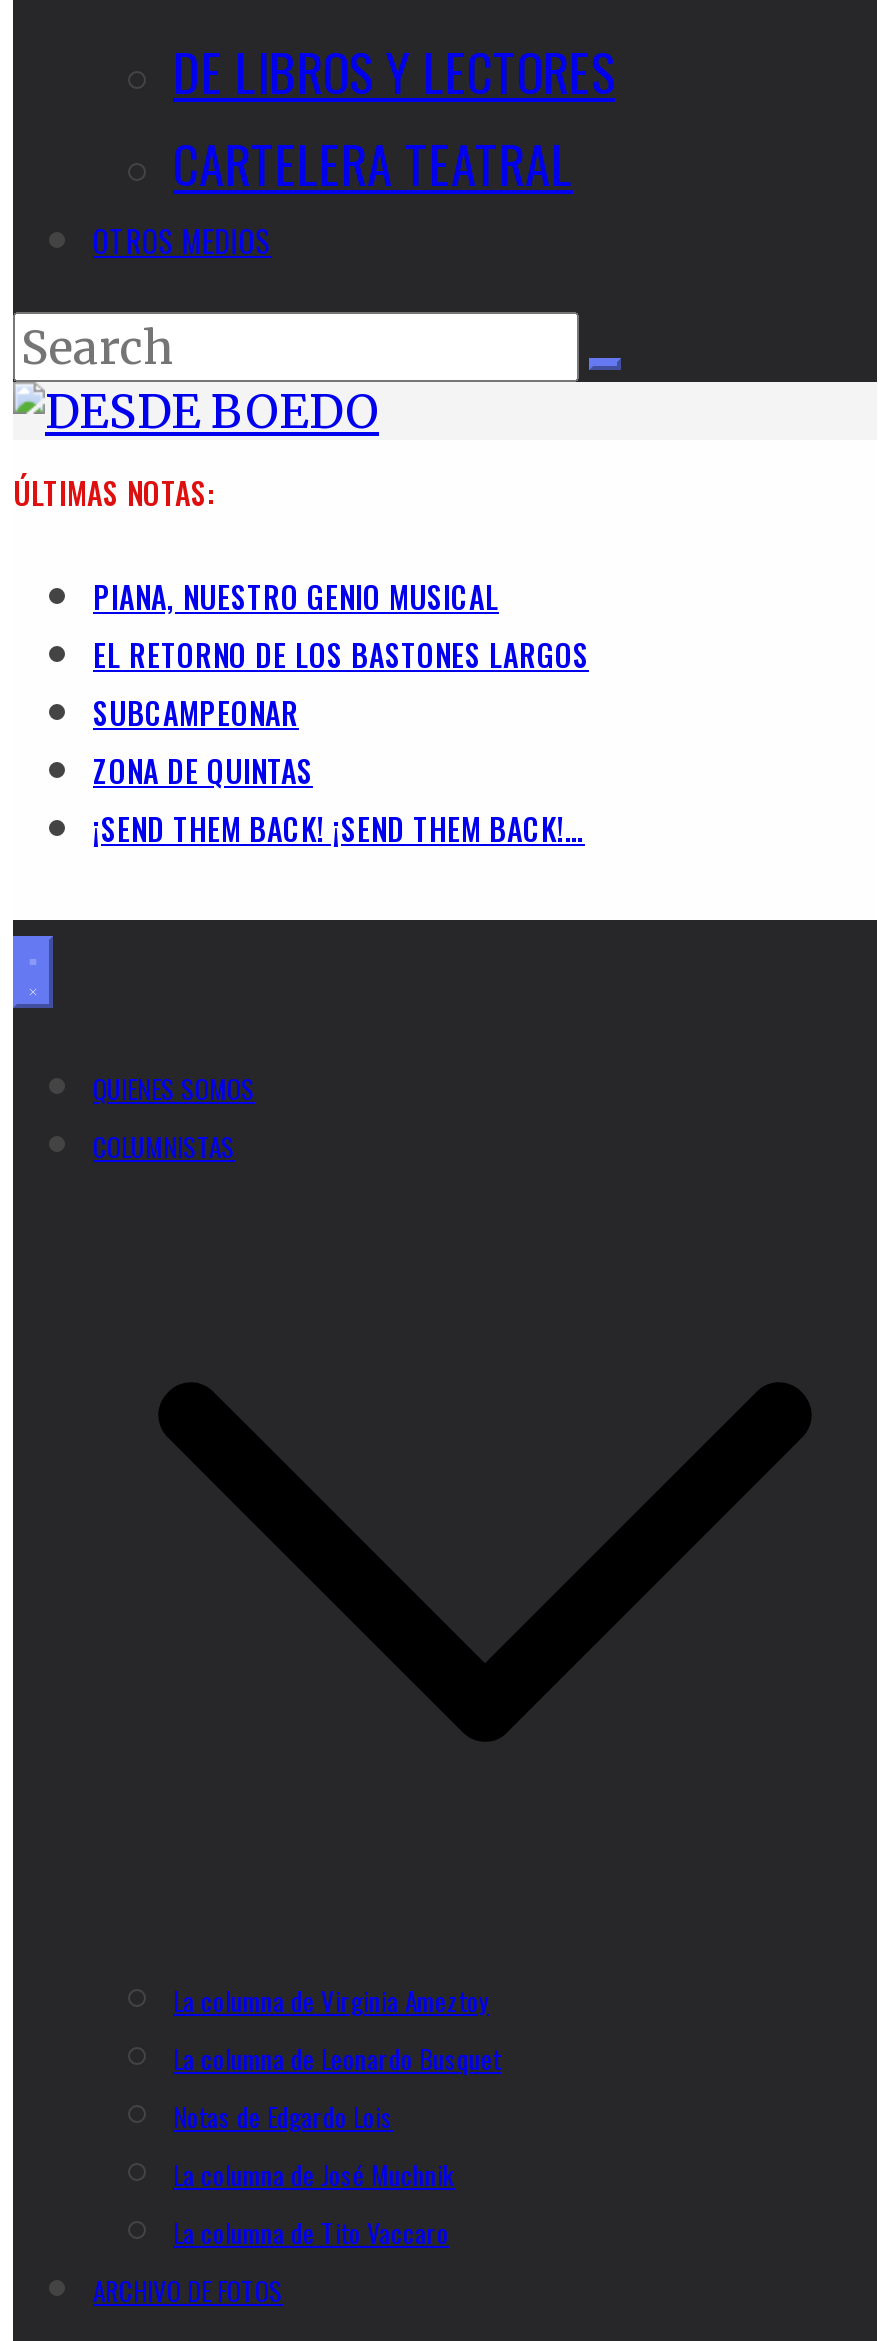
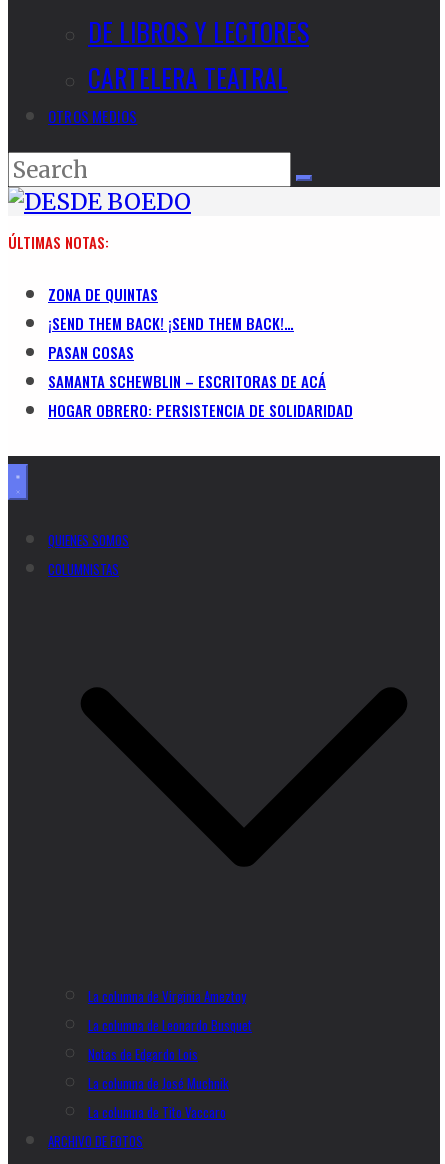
[93,574,589,734] PIANA, NUESTRO GENIO MUSICAL | EL RETORNO DE LOS BASTONES LARGOS | SUBCAMPEONAR -> none
moved [93,748,585,850] -> [48,283,294,334]: ZONA DE QUINTAS | ¡SEND THEM BACK! ¡SEND THEM BACK!…
none -> [48,341,353,421] PASAN COSAS | SAMANTA SCHEWBLIN – ESCRITORAS DE ACÁ | HOGAR OBRERO: PERSISTENCIA DE SOLIDARIDAD

